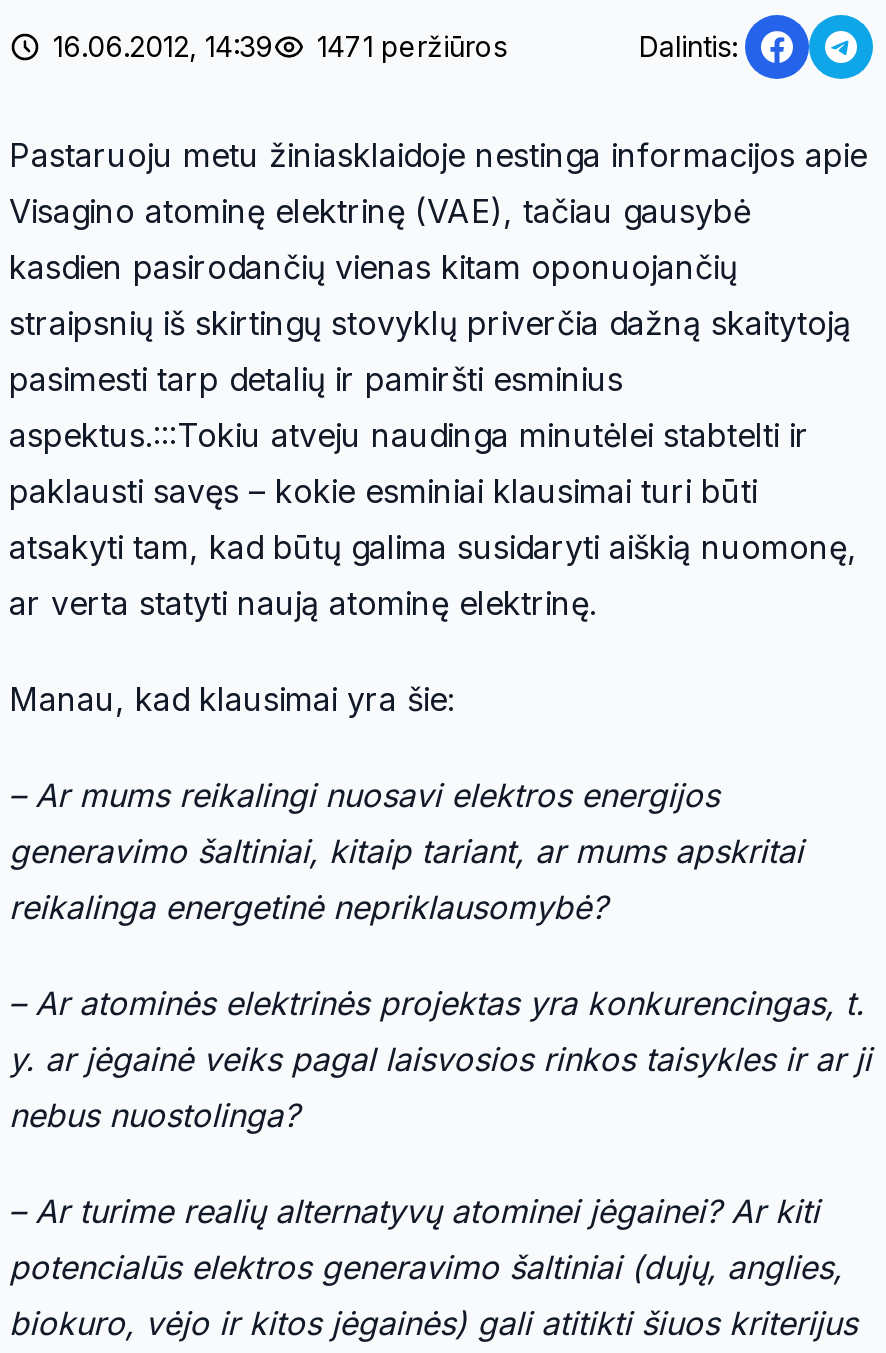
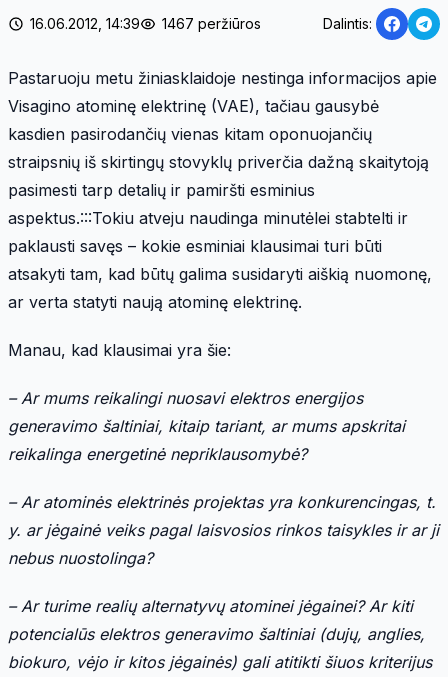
[53,29,507,63] 16.06.2012, 14:39 1471 peržiūros -> [30,15,261,32] 16.06.2012, 14:39 1467 peržiūros

